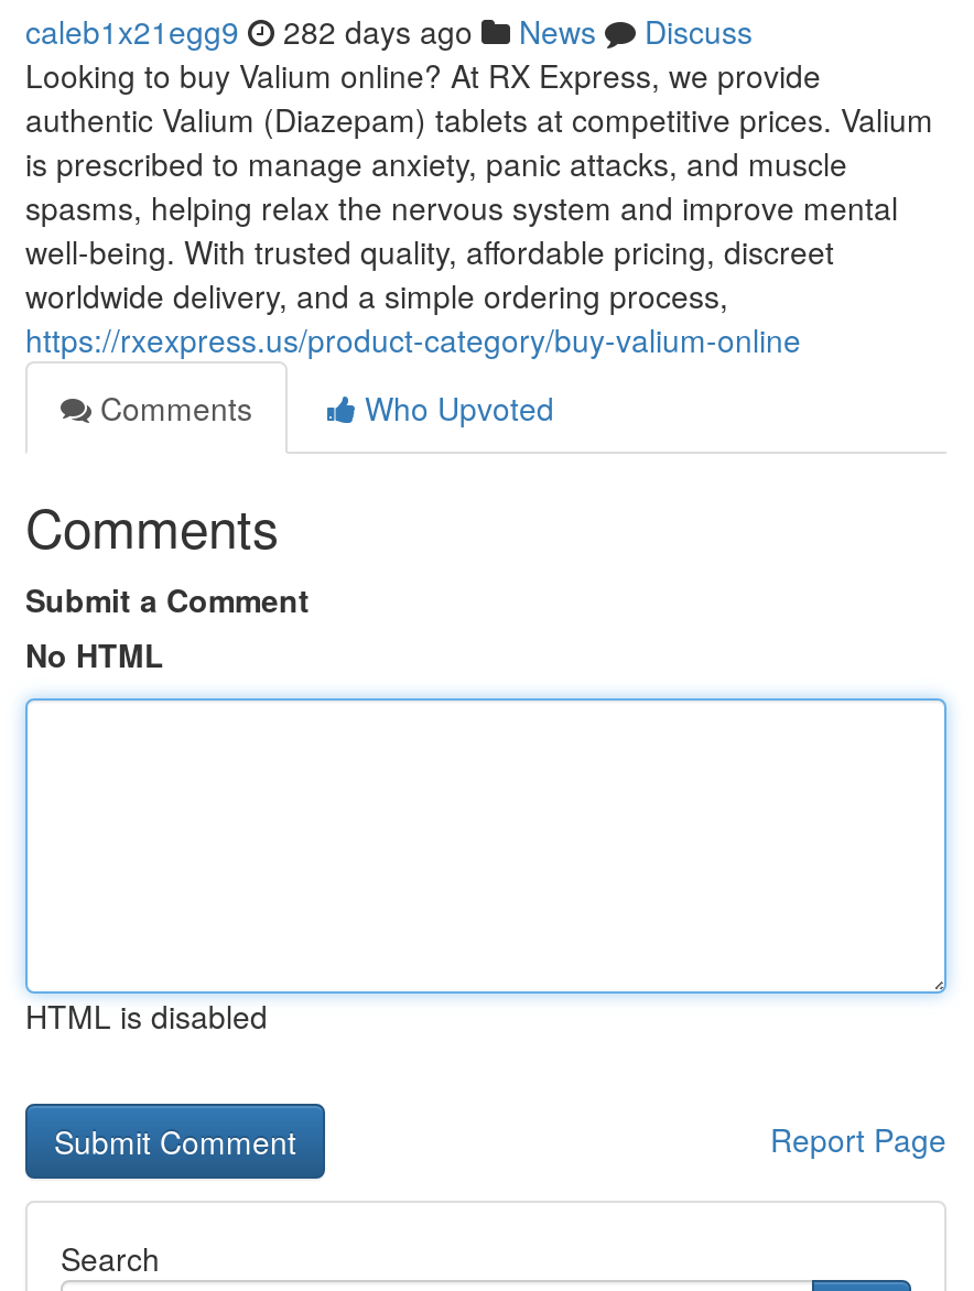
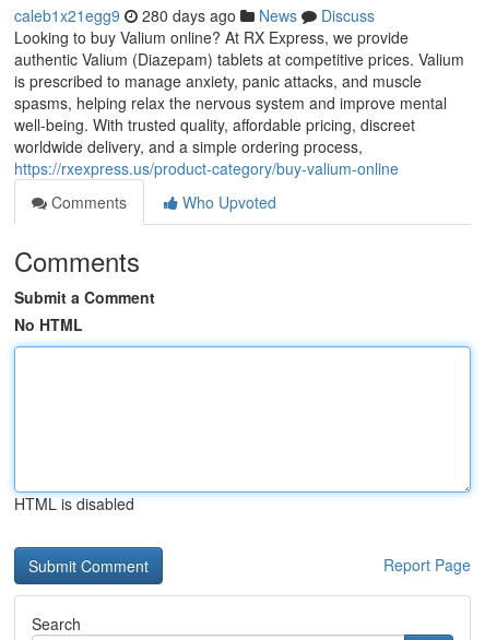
[25,9,753,53] caleb1x21egg9 282 days ago News Discuss -> [14,4,375,26] caleb1x21egg9 280 days ago News Discuss

